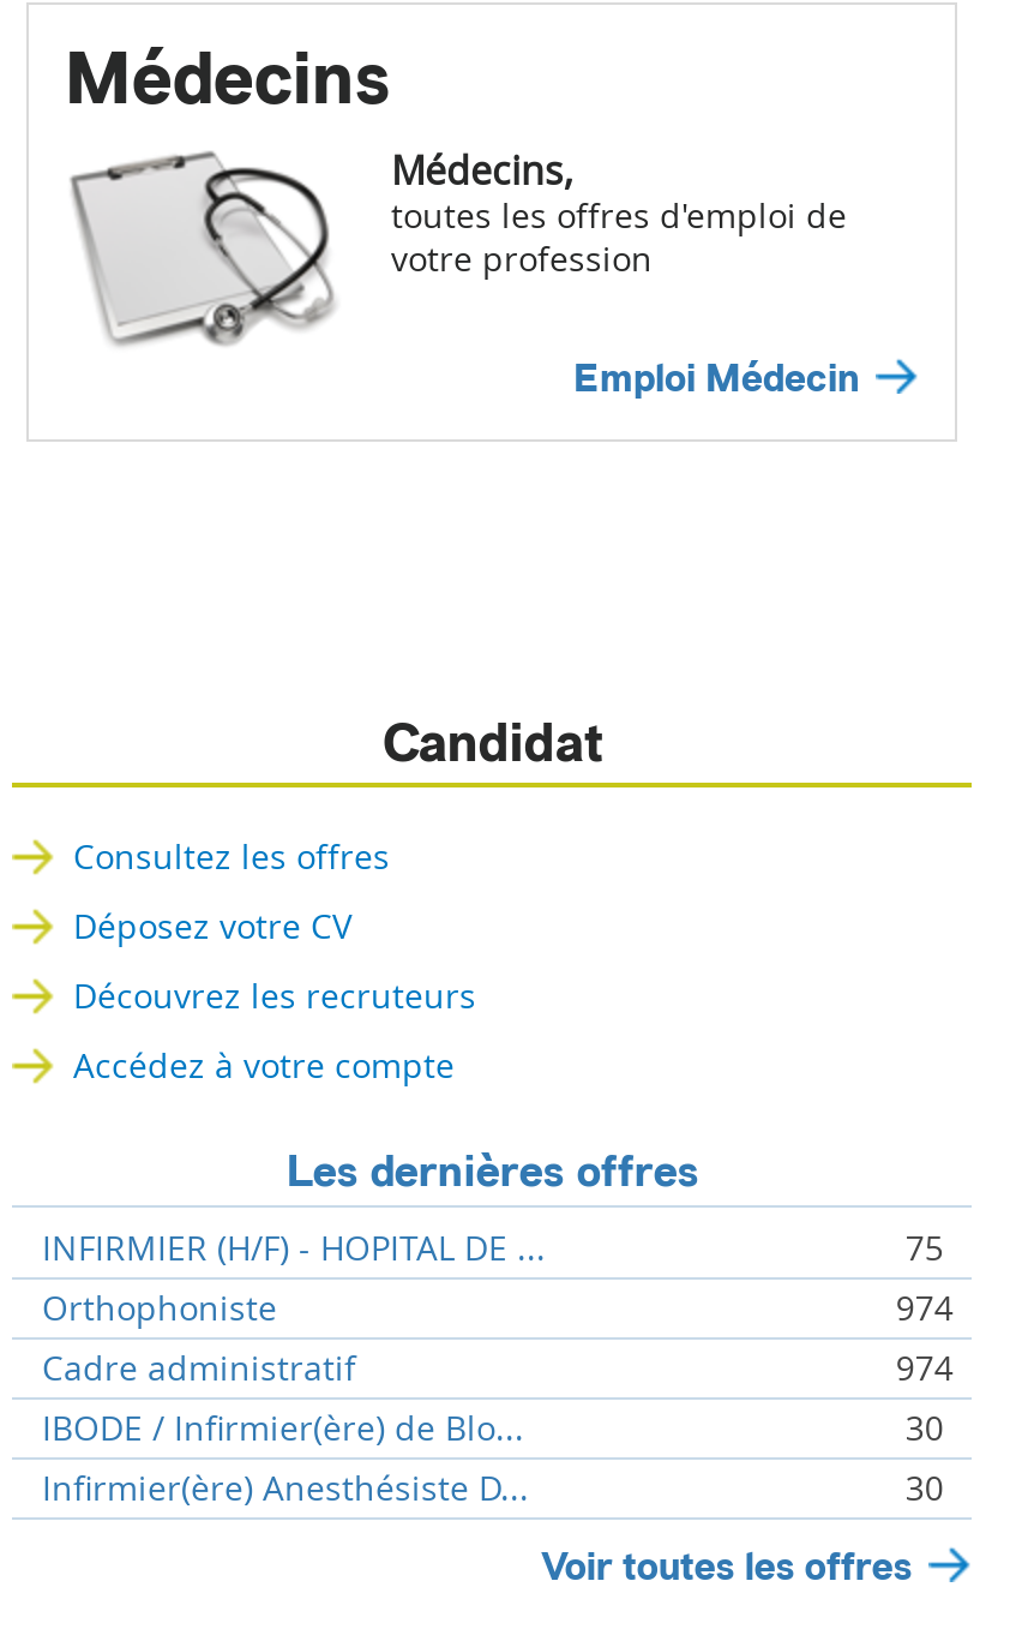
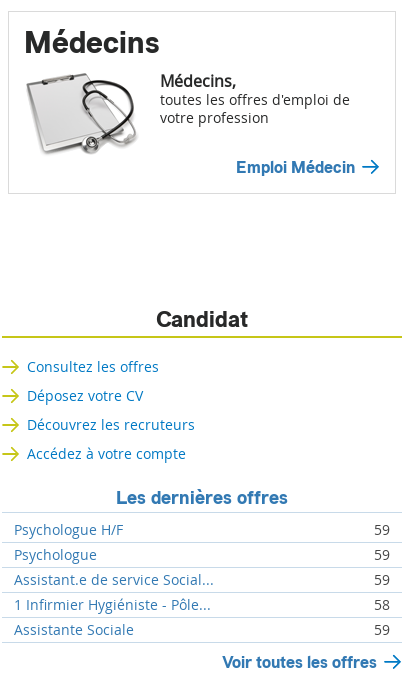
[42,1224,953,1510] INFIRMIER (H/F) - HOPITAL DE ... | 75 | Orthophoniste | 974 | Cadre administratif | 974 | IBODE / Infirmier(ère) de Blo... | 30 | Infirmier(ère) Anesthésiste D... | 30 -> [14,520,390,639] Psychologue H/F | 59 | Psychologue | 59 | Assistant.e de service Social... | 59 | 1 Infirmier Hygiéniste - Pôle... | 58 | Assistante Sociale | 59

